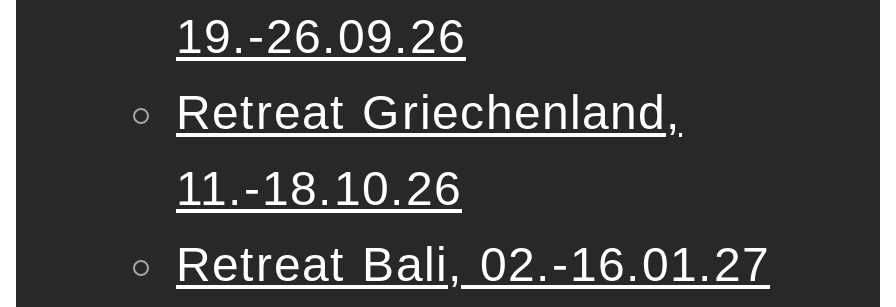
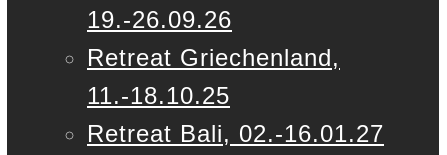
[176,162,462,216] 11.-18.10.26 -> [87,82,230,109] 11.-18.10.25

